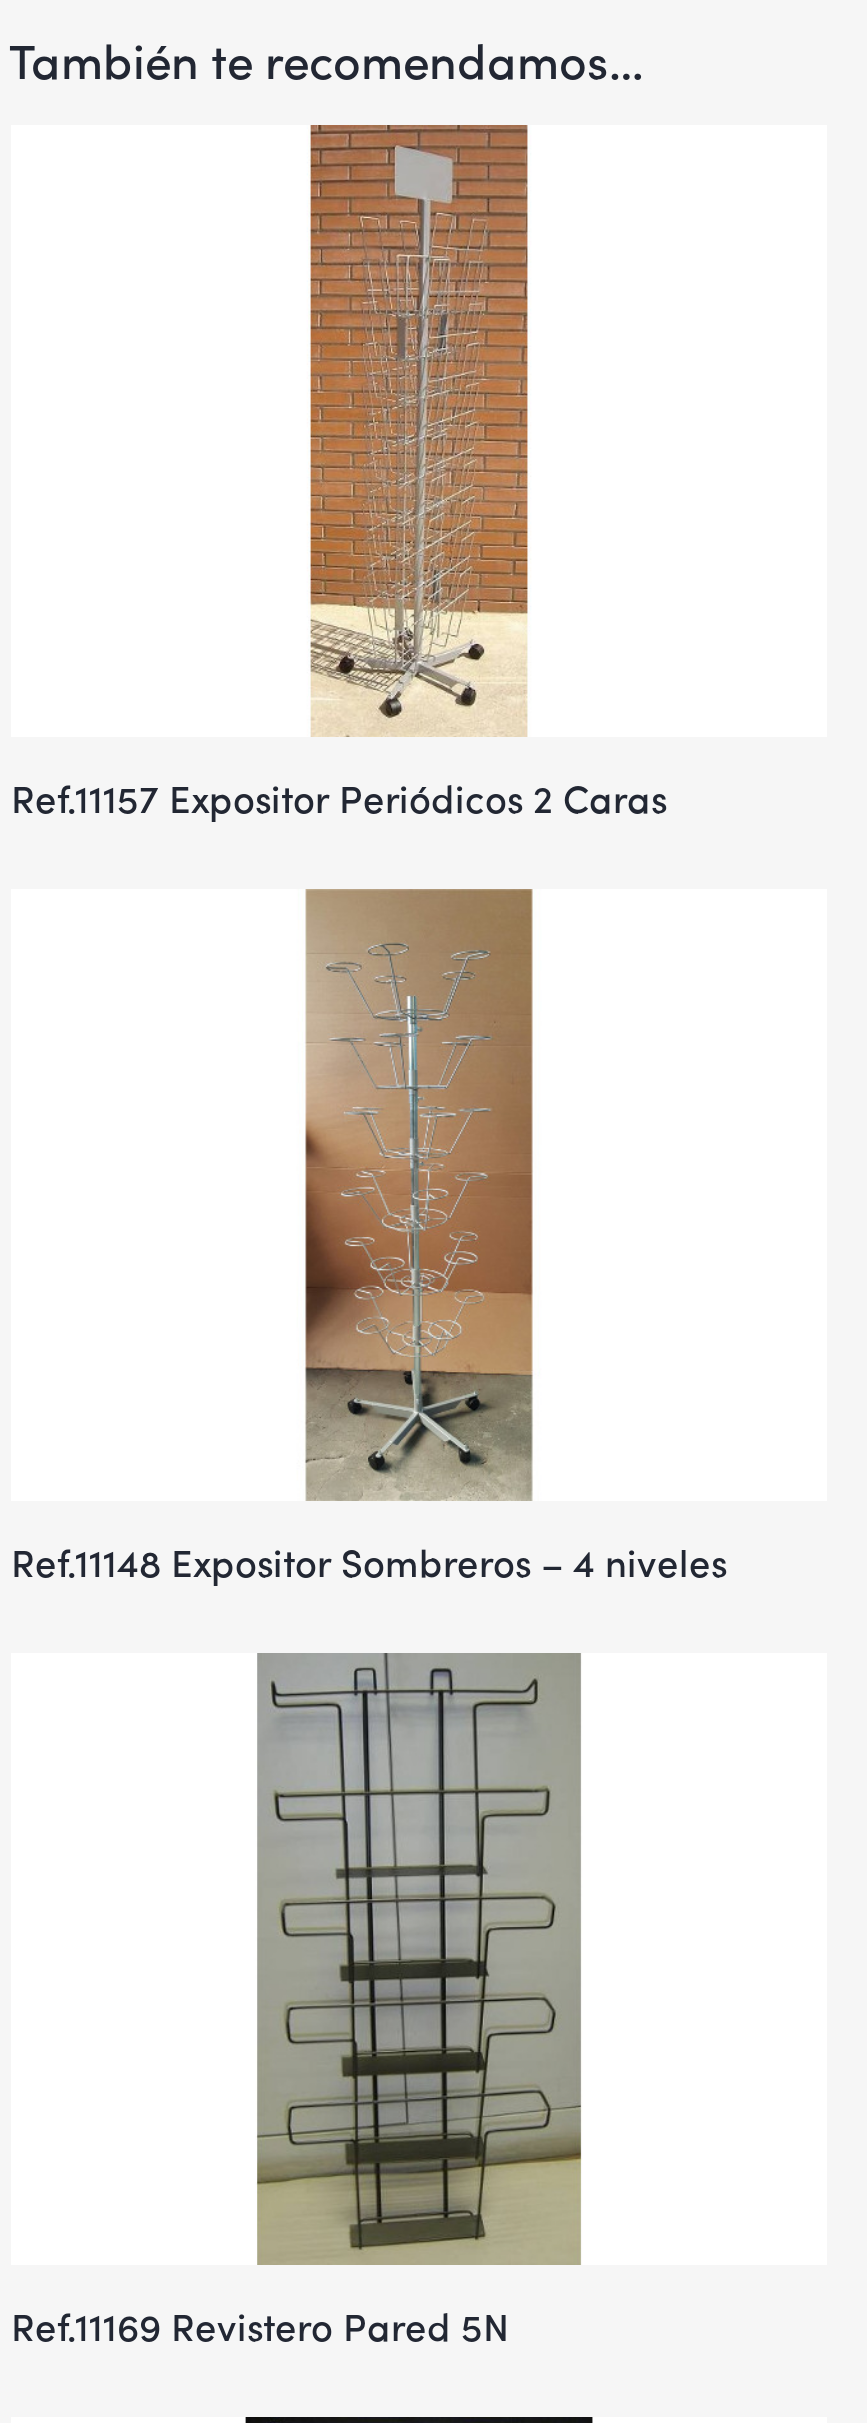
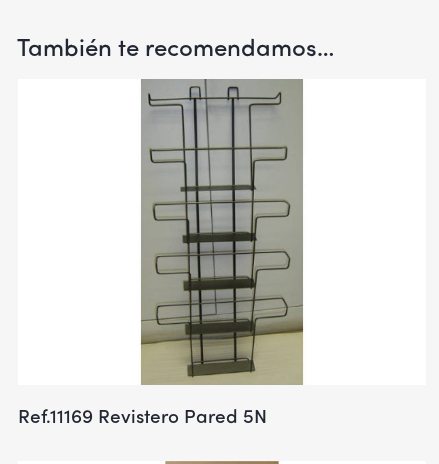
[11,123,667,824] [image] | Ref.11157 Expositor Periódicos 2 Caras -> none
[11,945,727,1588] [image] | Ref.11148 Expositor Sombreros – 4 niveles -> none

